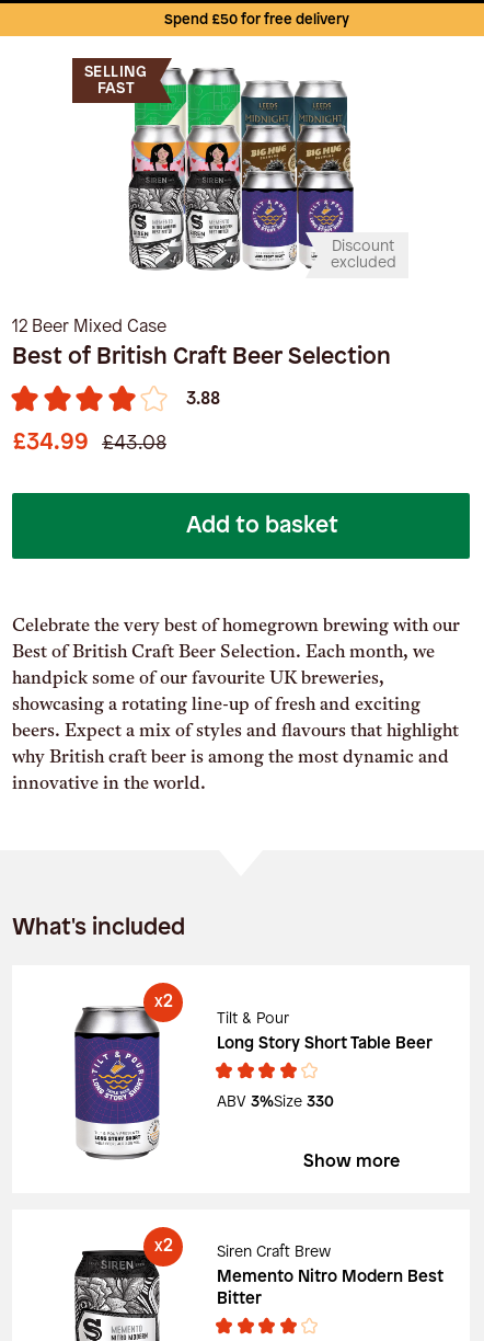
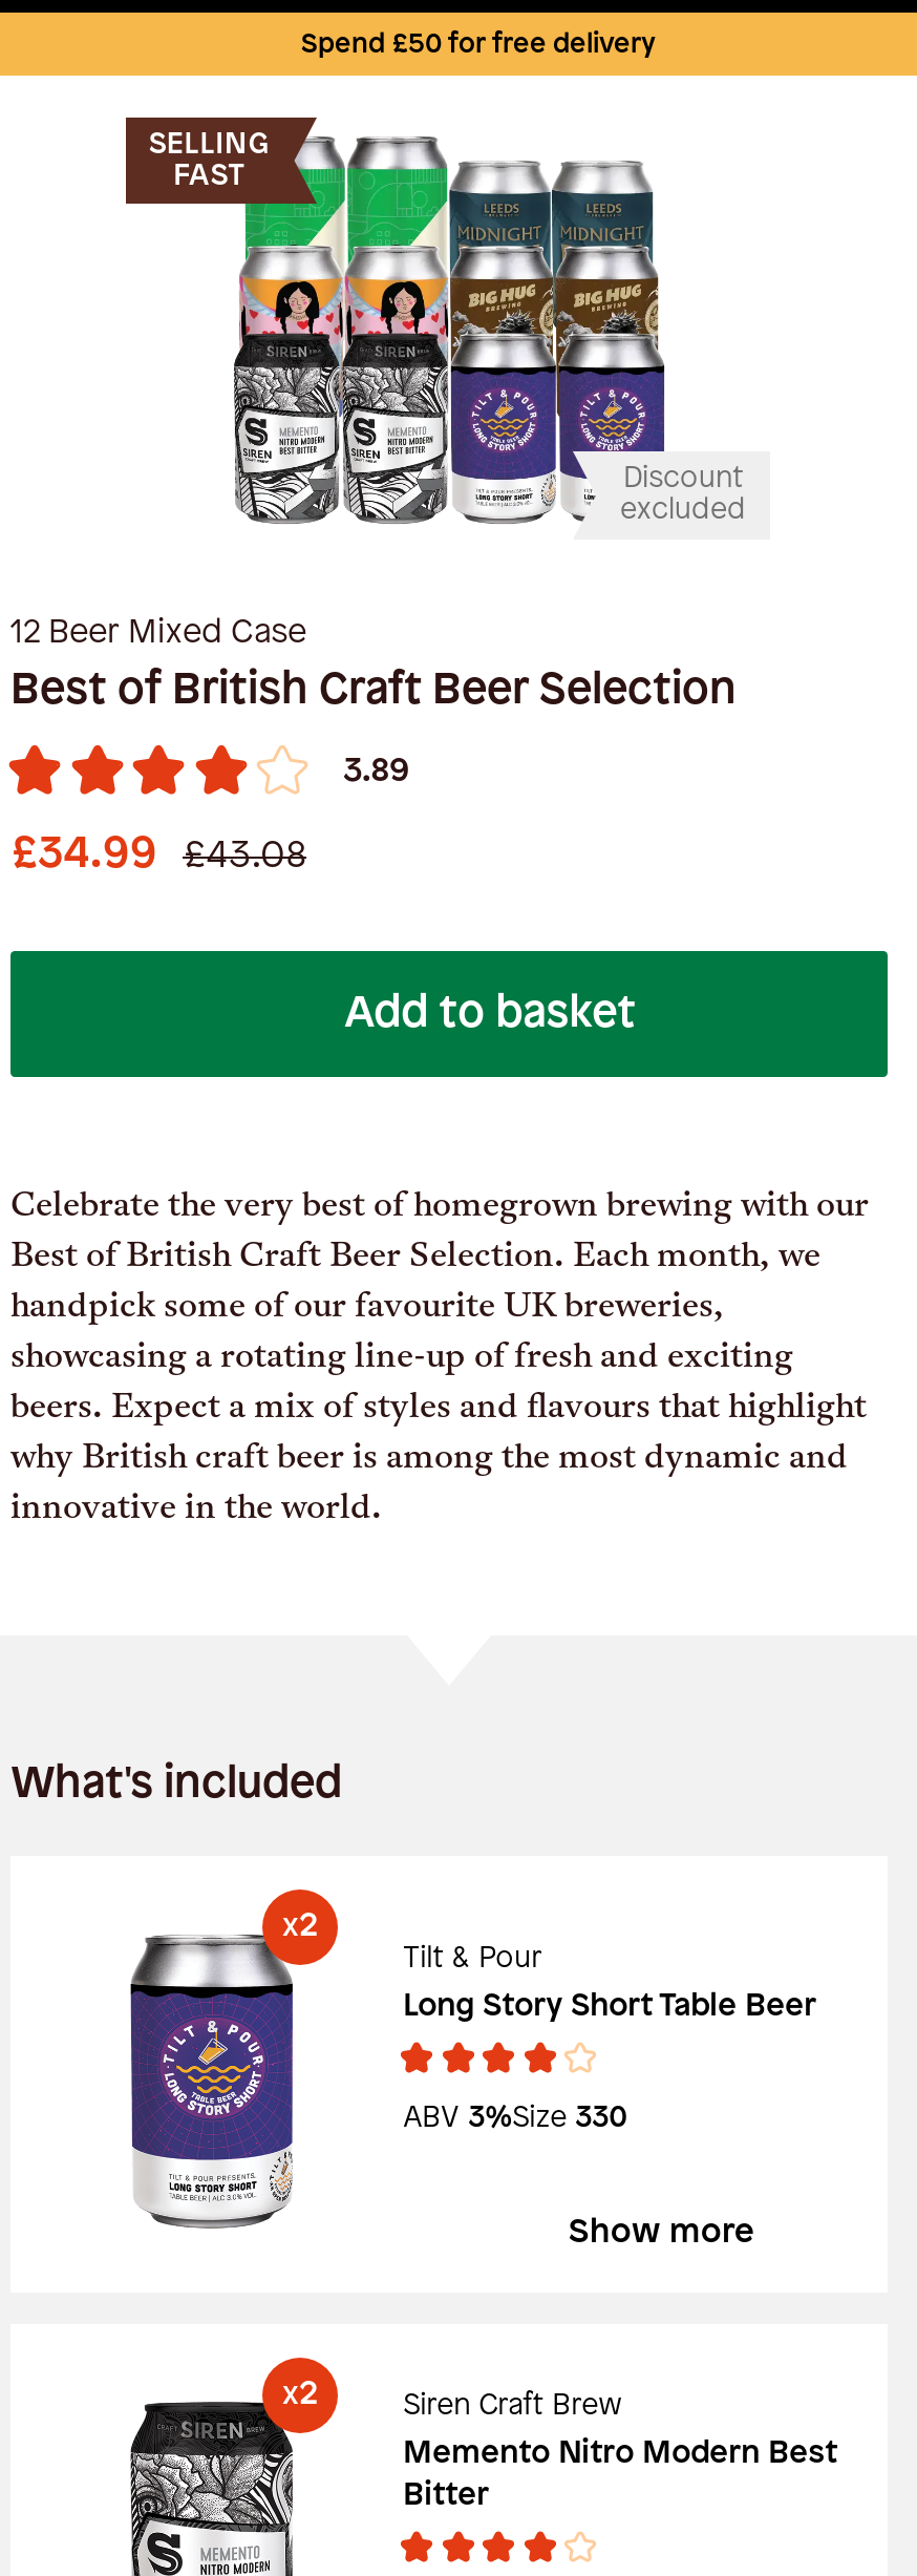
[186,390,220,409] 3.88 -> [343,754,410,790] 3.89

